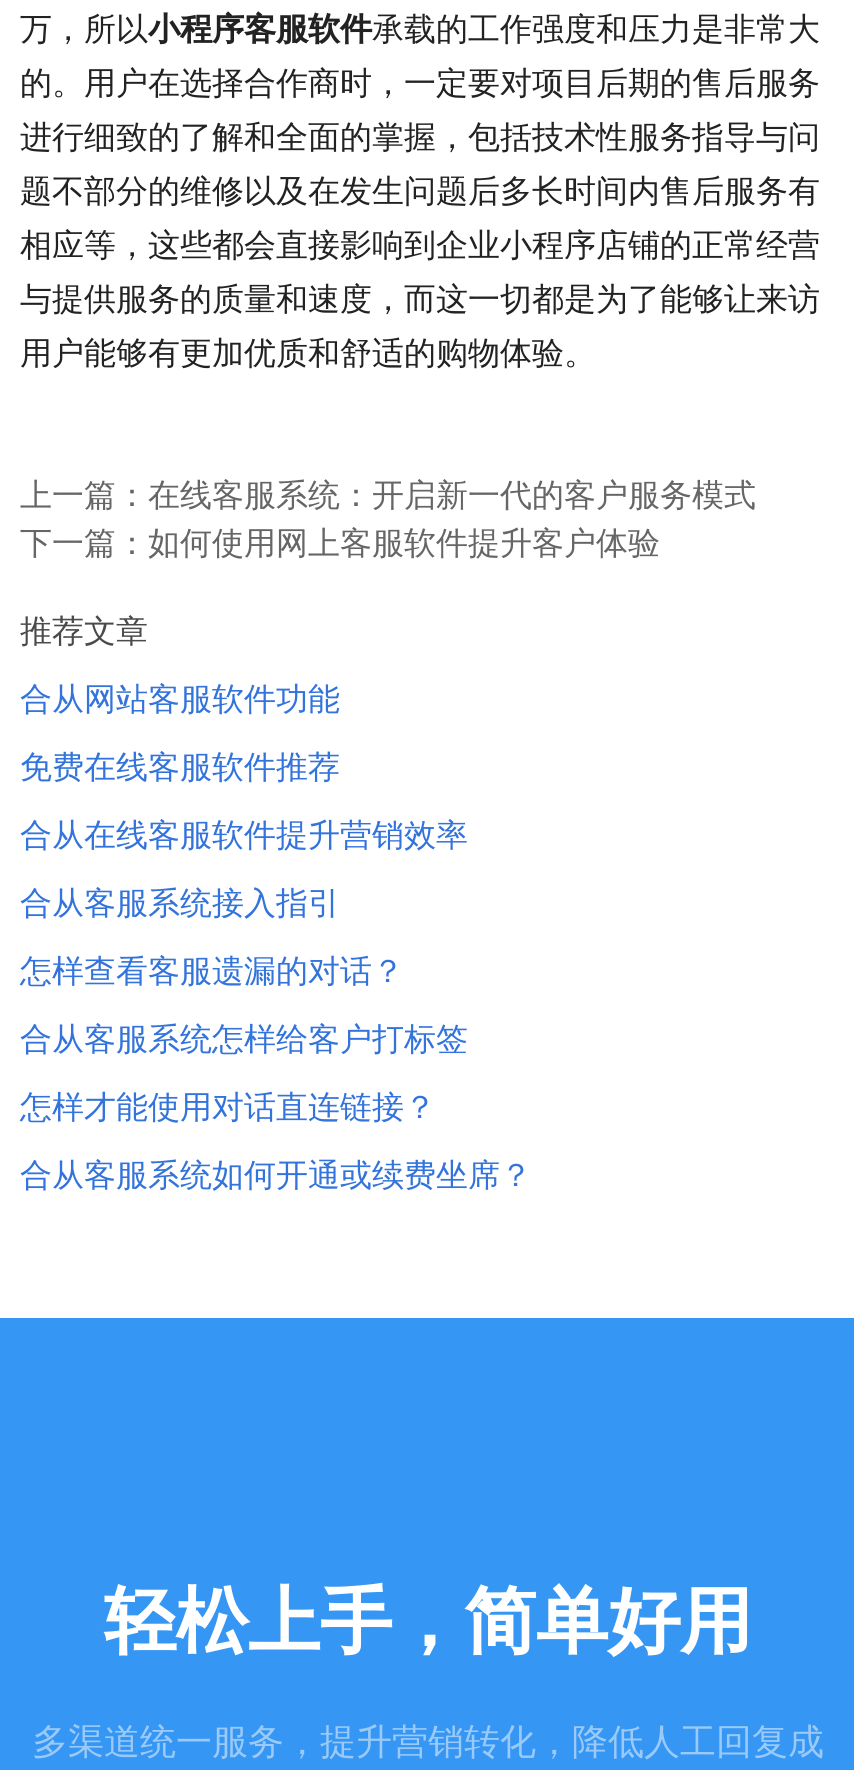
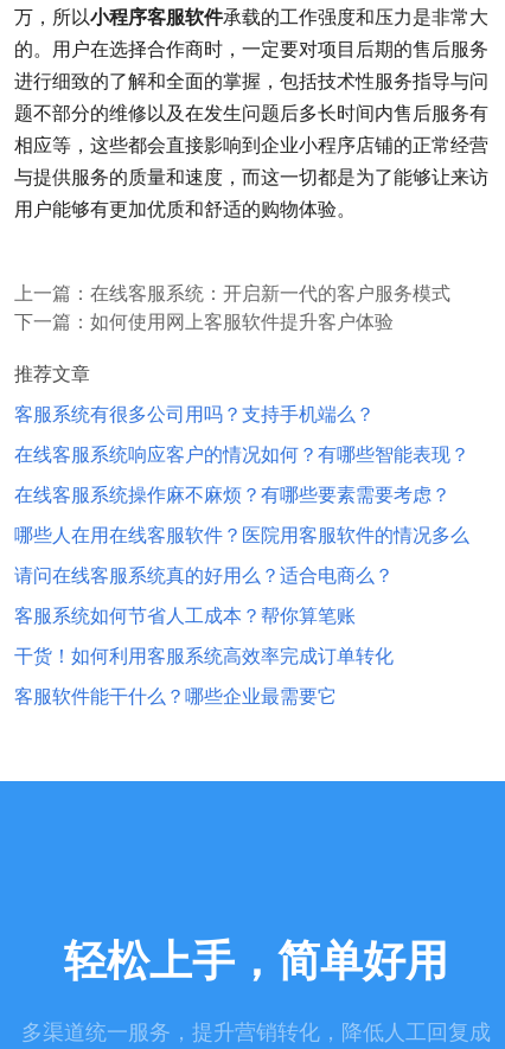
[20,678,340,718] 合从网站客服软件功能 -> [14,402,375,426] 客服系统有很多公司用吗？支持手机端么？
[20,746,340,786] 免费在线客服软件推荐 -> [14,442,469,466] 在线客服系统响应客户的情况如何？有哪些智能表现？
[20,814,468,854] 合从在线客服软件提升营销效率 -> [14,482,450,506] 在线客服系统操作麻不麻烦？有哪些要素需要考虑？
[20,882,340,922] 合从客服系统接入指引 -> [14,523,469,546] 哪些人在用在线客服软件？医院用客服软件的情况多么
[20,950,404,990] 怎样查看客服遗漏的对话？ -> [14,563,394,587] 请问在线客服系统真的好用么？适合电商么？
[20,1018,468,1058] 合从客服系统怎样给客户打标签 -> [14,603,356,627] 客服系统如何节省人工成本？帮你算笔账
[20,1086,436,1126] 怎样才能使用对话直连链接？ -> [14,644,394,667] 干货！如何利用客服系统高效率完成订单转化
[20,1154,532,1194] 合从客服系统如何开通或续费坐席？ -> [14,684,337,708] 客服软件能干什么？哪些企业最需要它

